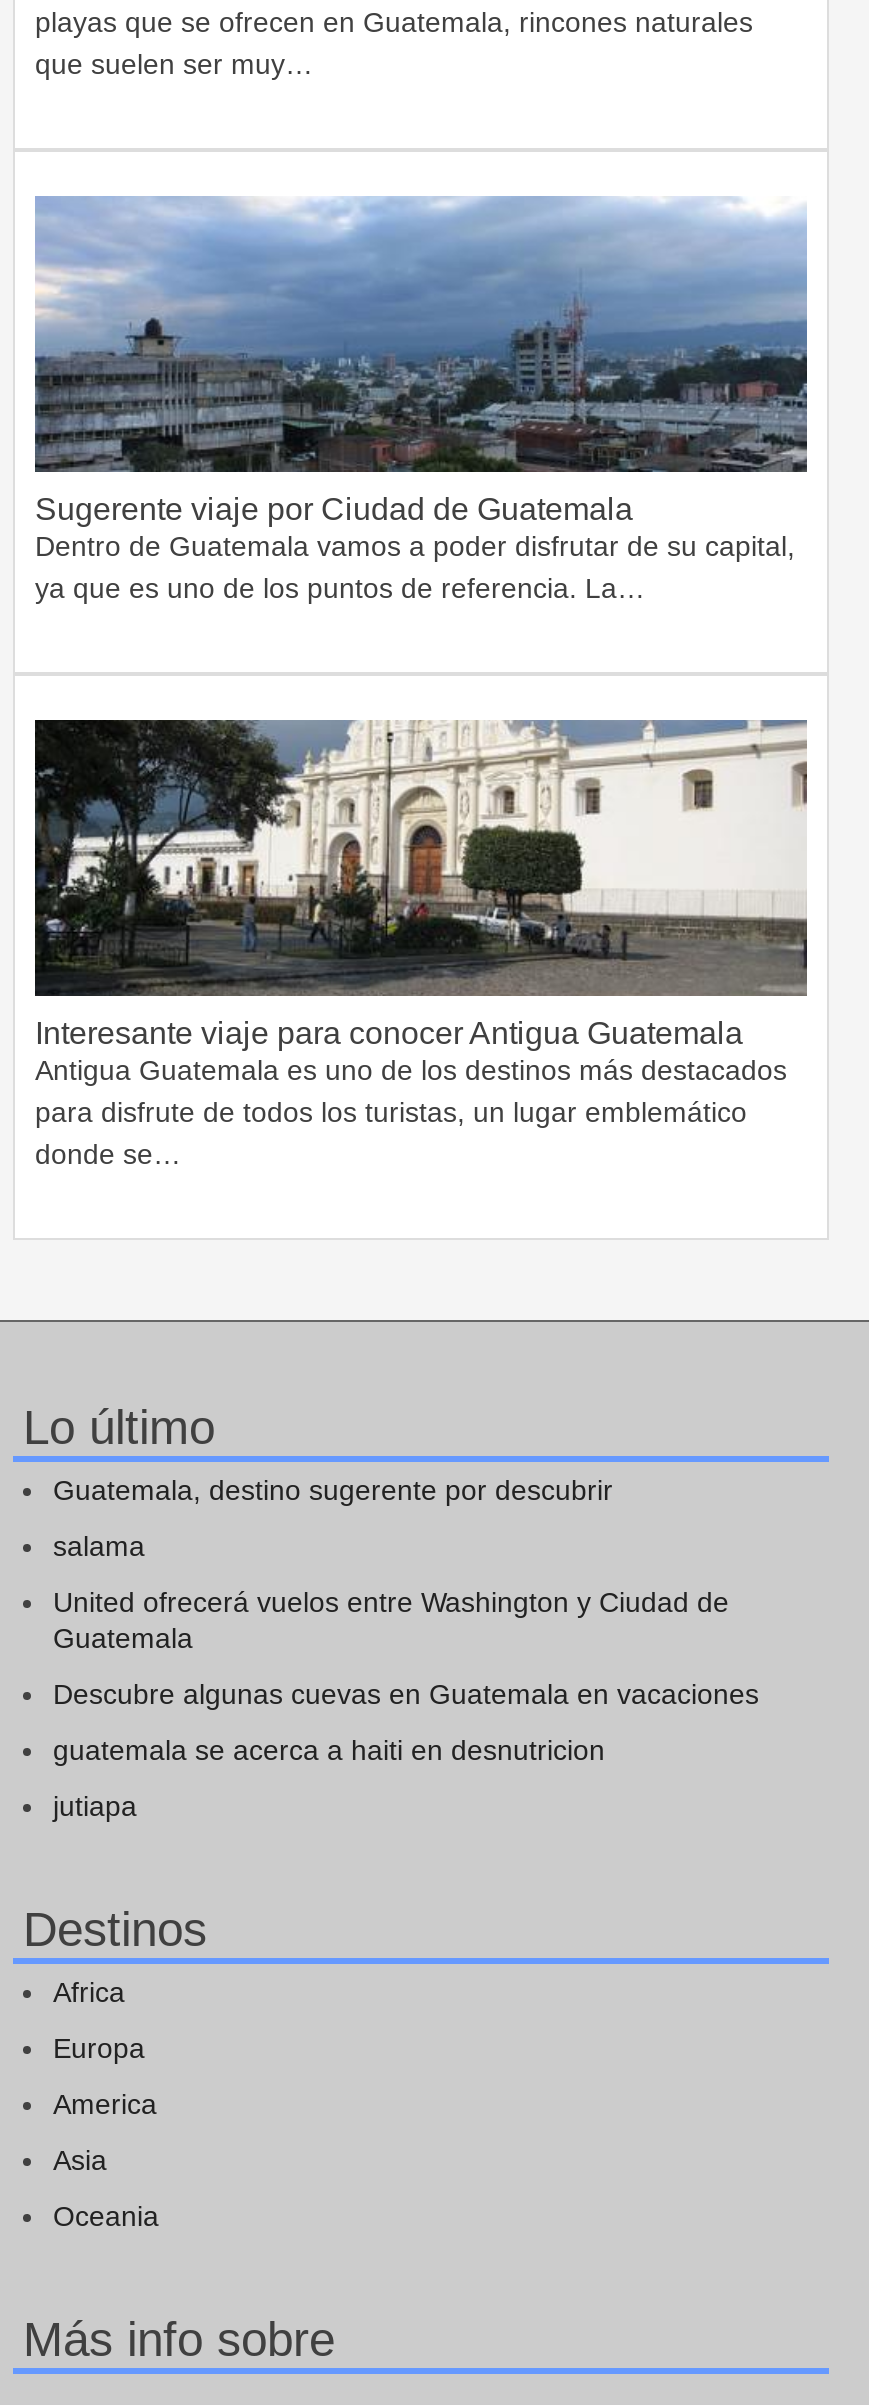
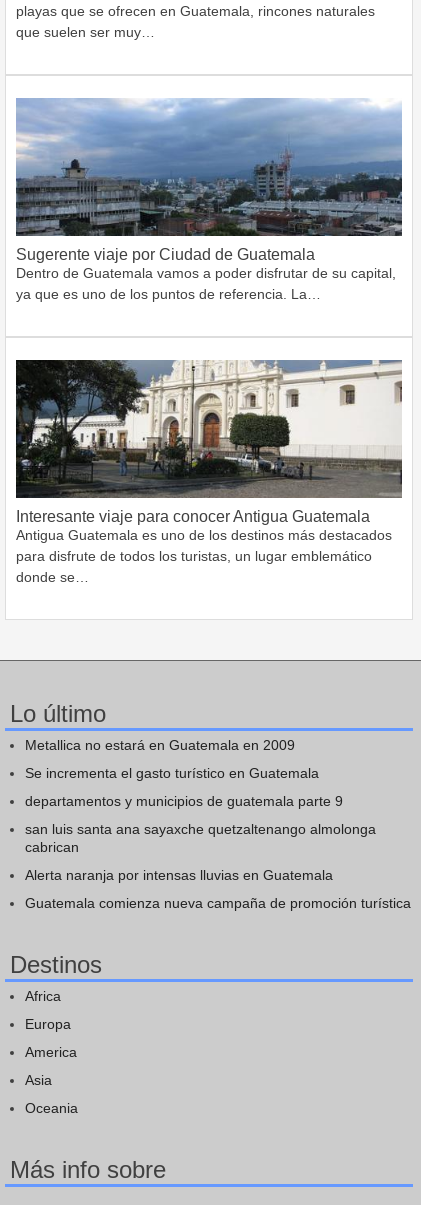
[53,1475,613,1507] Guatemala, destino sugerente por descubrir -> [25,737,295,753] Metallica no estará en Guatemala en 2009
[53,1531,145,1563] salama -> [25,765,319,781] Se incrementa el gasto turístico en Guatemala
[53,1587,729,1655] United ofrecerá vuelos entre Washington y Ciudad de | Guatemala -> [25,793,343,809] departamentos y municipios de guatemala parte 9
[53,1679,759,1711] Descubre algunas cuevas en Guatemala en vacaciones -> [25,821,376,855] san luis santa ana sayaxche quetzaltenango almolonga | cabrican
[53,1735,605,1767] guatemala se acerca a haiti en desnutricion -> [25,867,333,883] Alerta naranja por intensas lluvias en Guatemala
[53,1791,137,1823] jutiapa -> [25,895,411,911] Guatemala comienza nueva campaña de promoción turística

